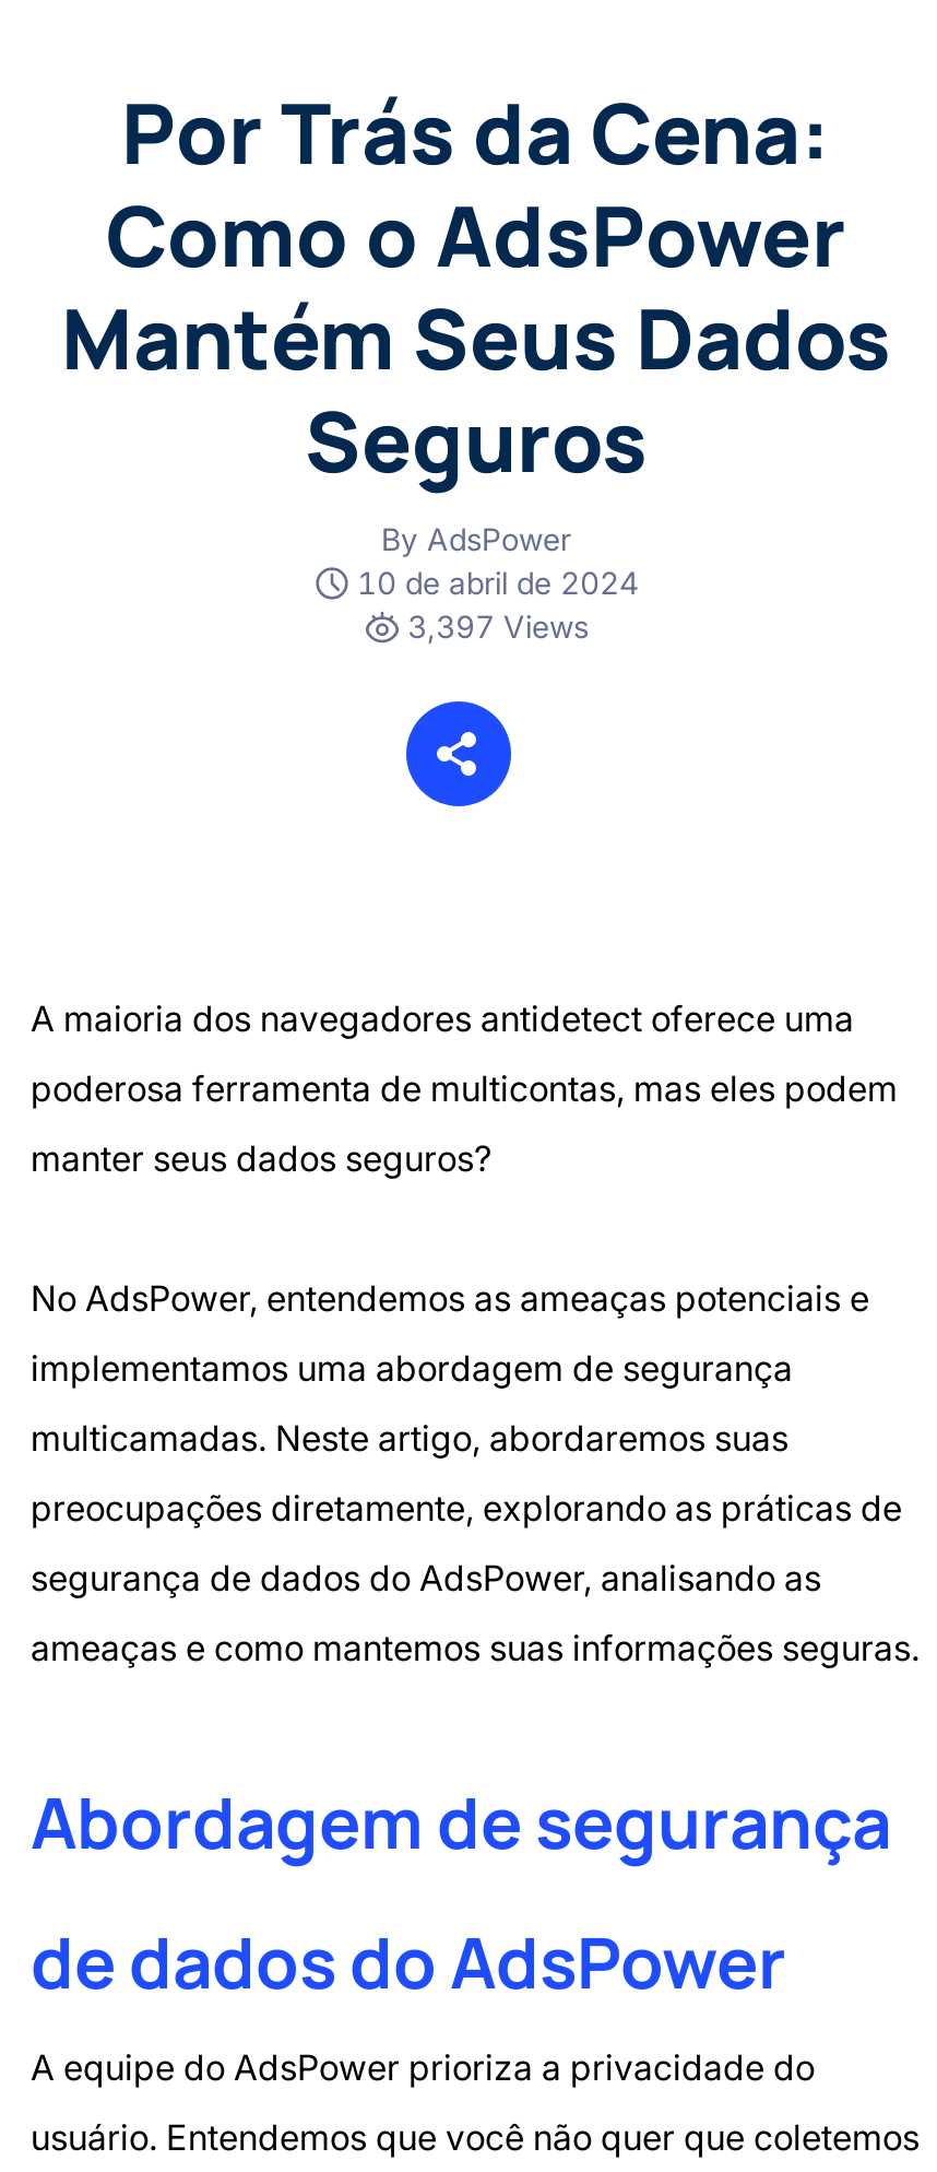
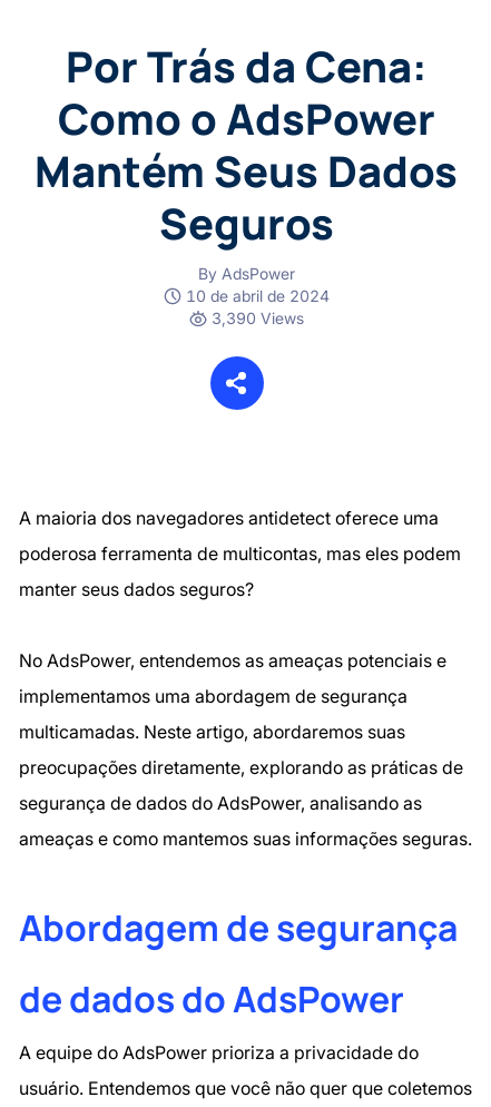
[407,607,589,645] 3,397 Views -> [211,308,303,327] 3,390 Views

